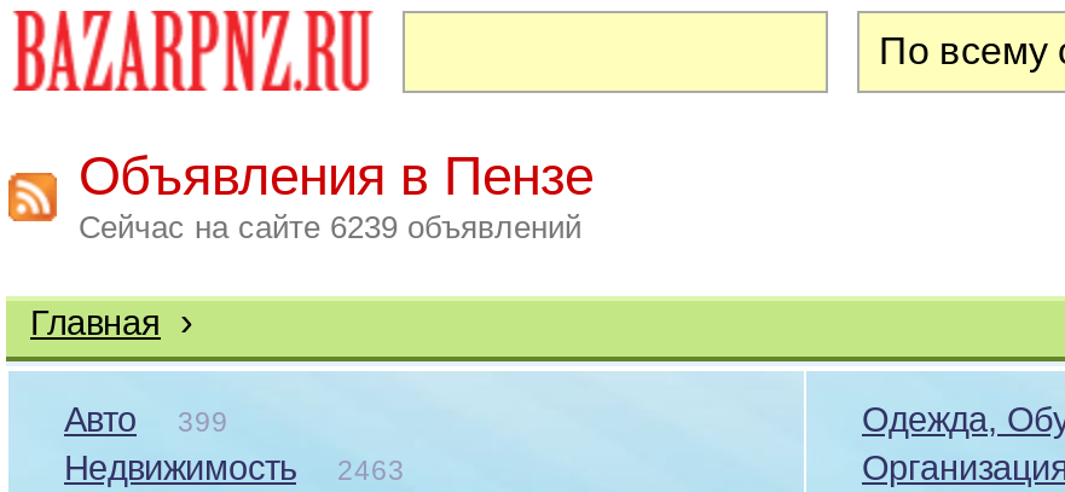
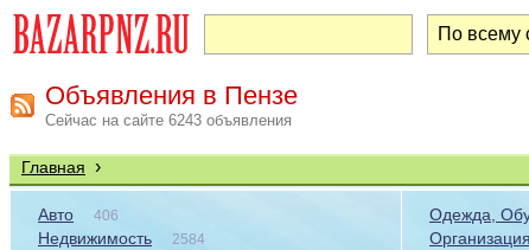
[79,209,581,245] Сейчас на сайте 6239 объявлений -> [45,111,292,129] Сейчас на сайте 6243 объявления
[64,400,228,439] Авто 399 -> [38,205,119,224] Авто 406
[64,448,405,487] Недвижимость 2463 -> [38,229,205,248] Недвижимость 2584

